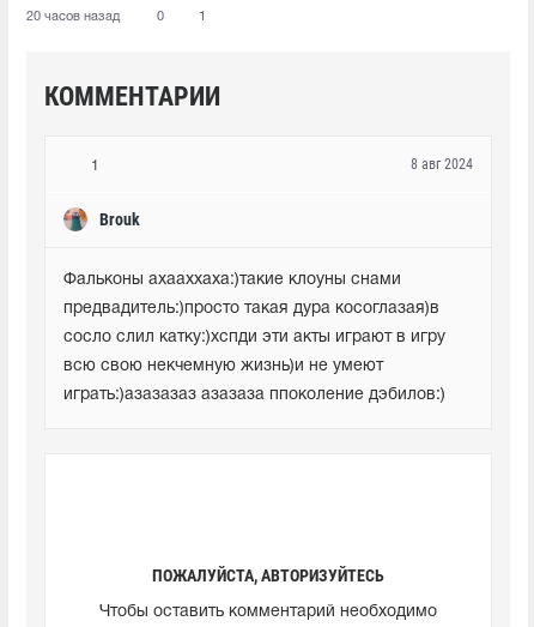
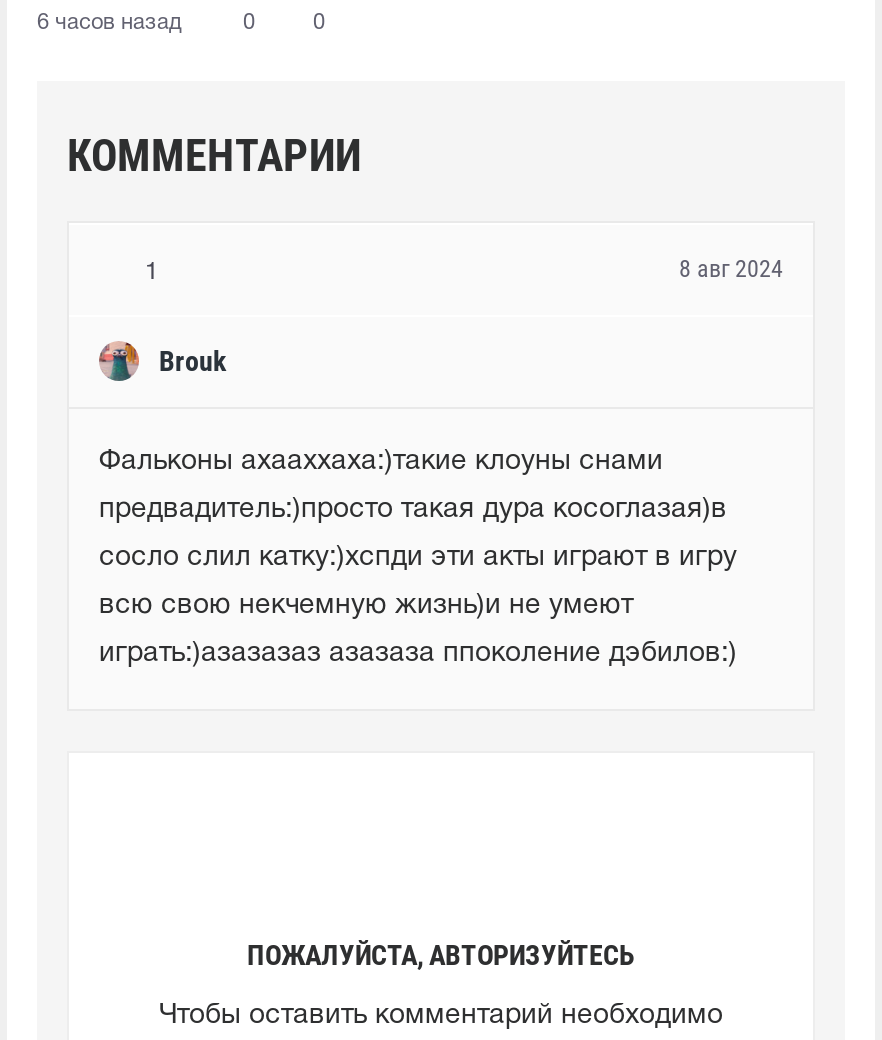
[26,10,120,22] 20 часов назад -> [37,12,181,32] 6 часов назад
[199,10,206,22] 1 -> [313,12,325,32] 0

